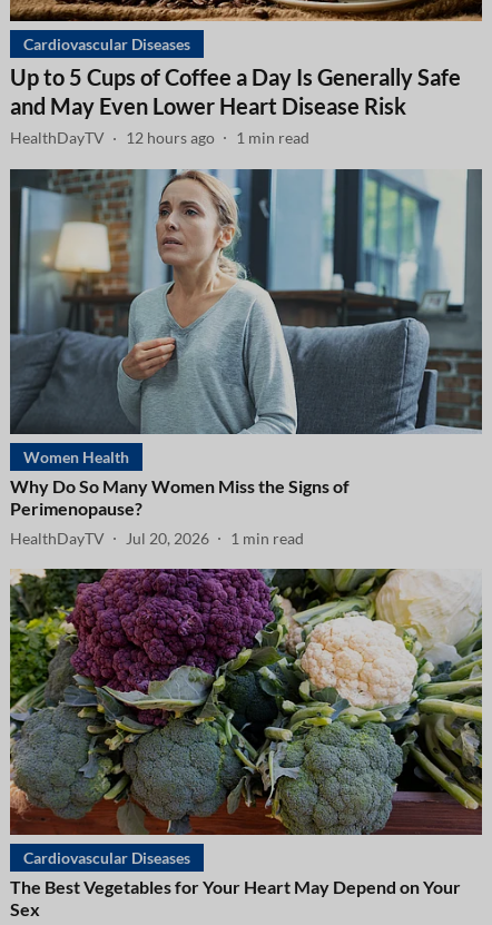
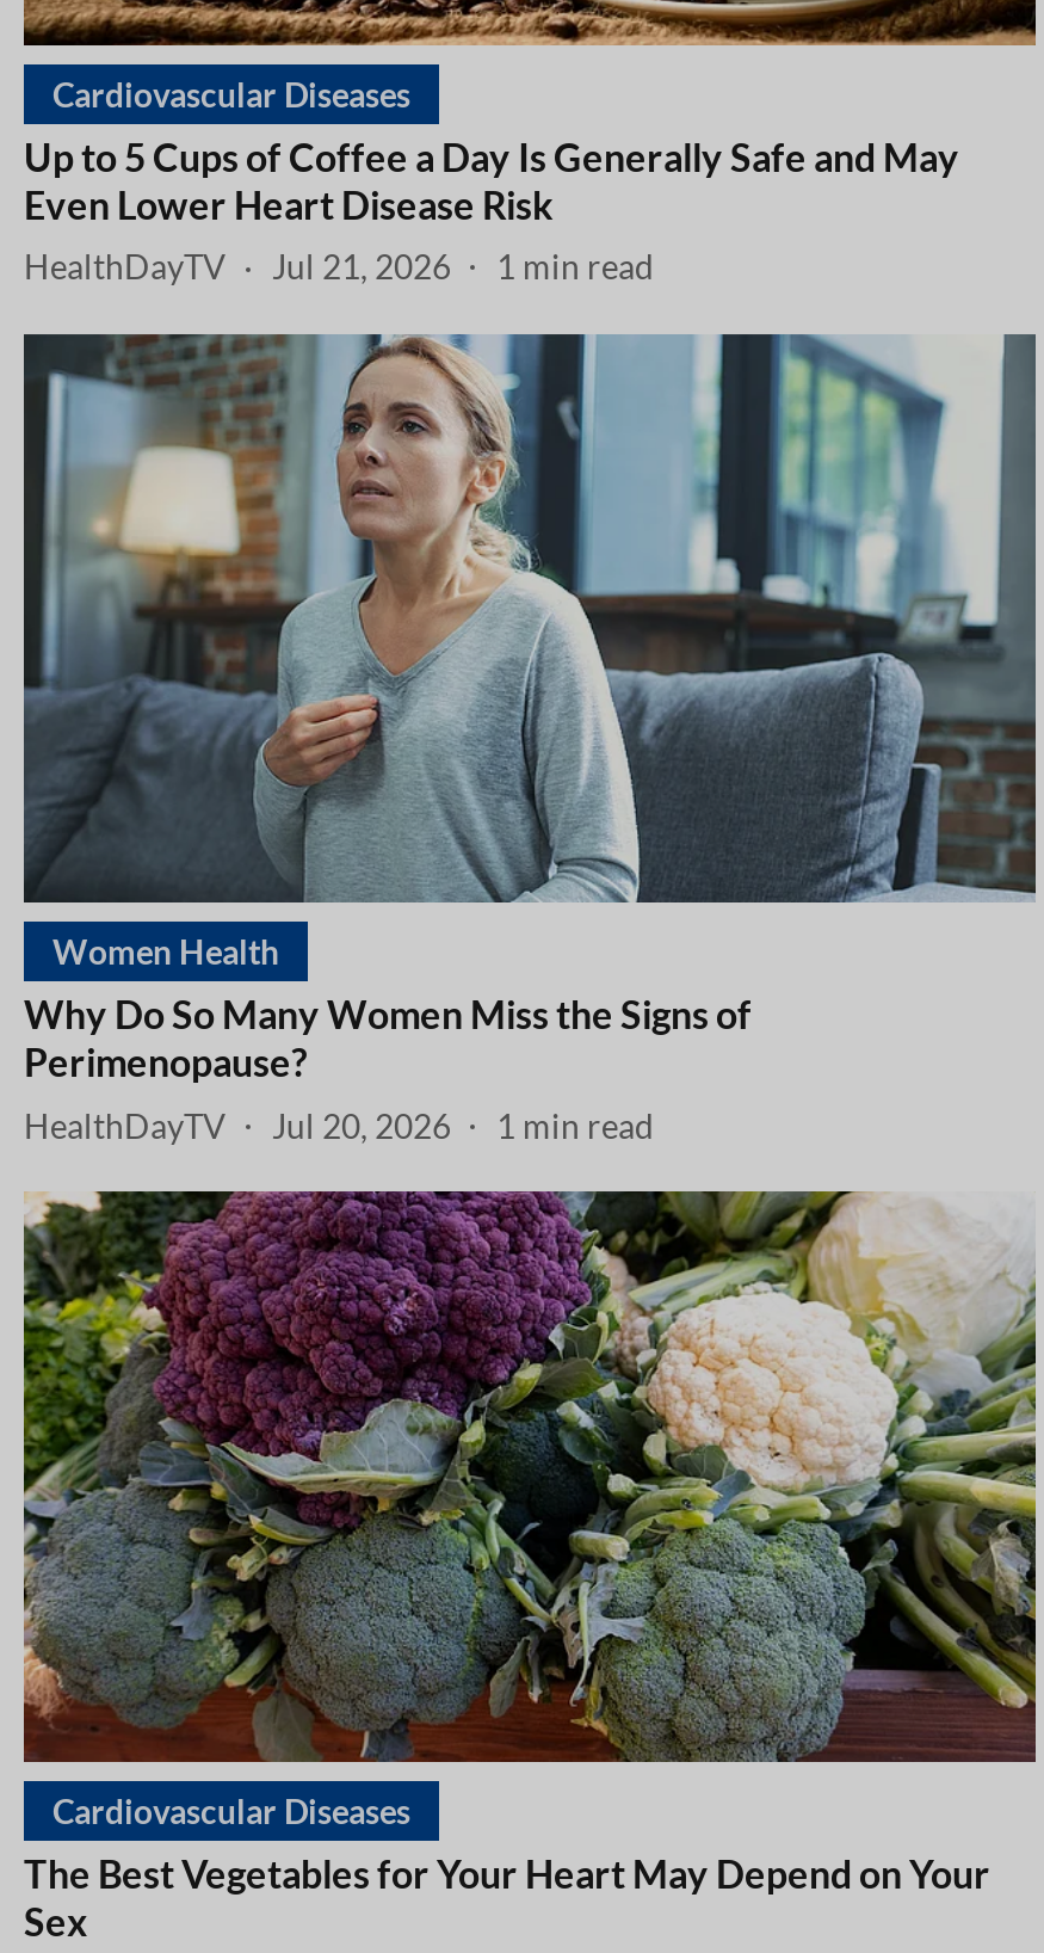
[10,128,309,147] HealthDayTV 12 hours ago 1 min read -> [24,246,654,287] HealthDayTV Jul 21, 2026 1 min read

